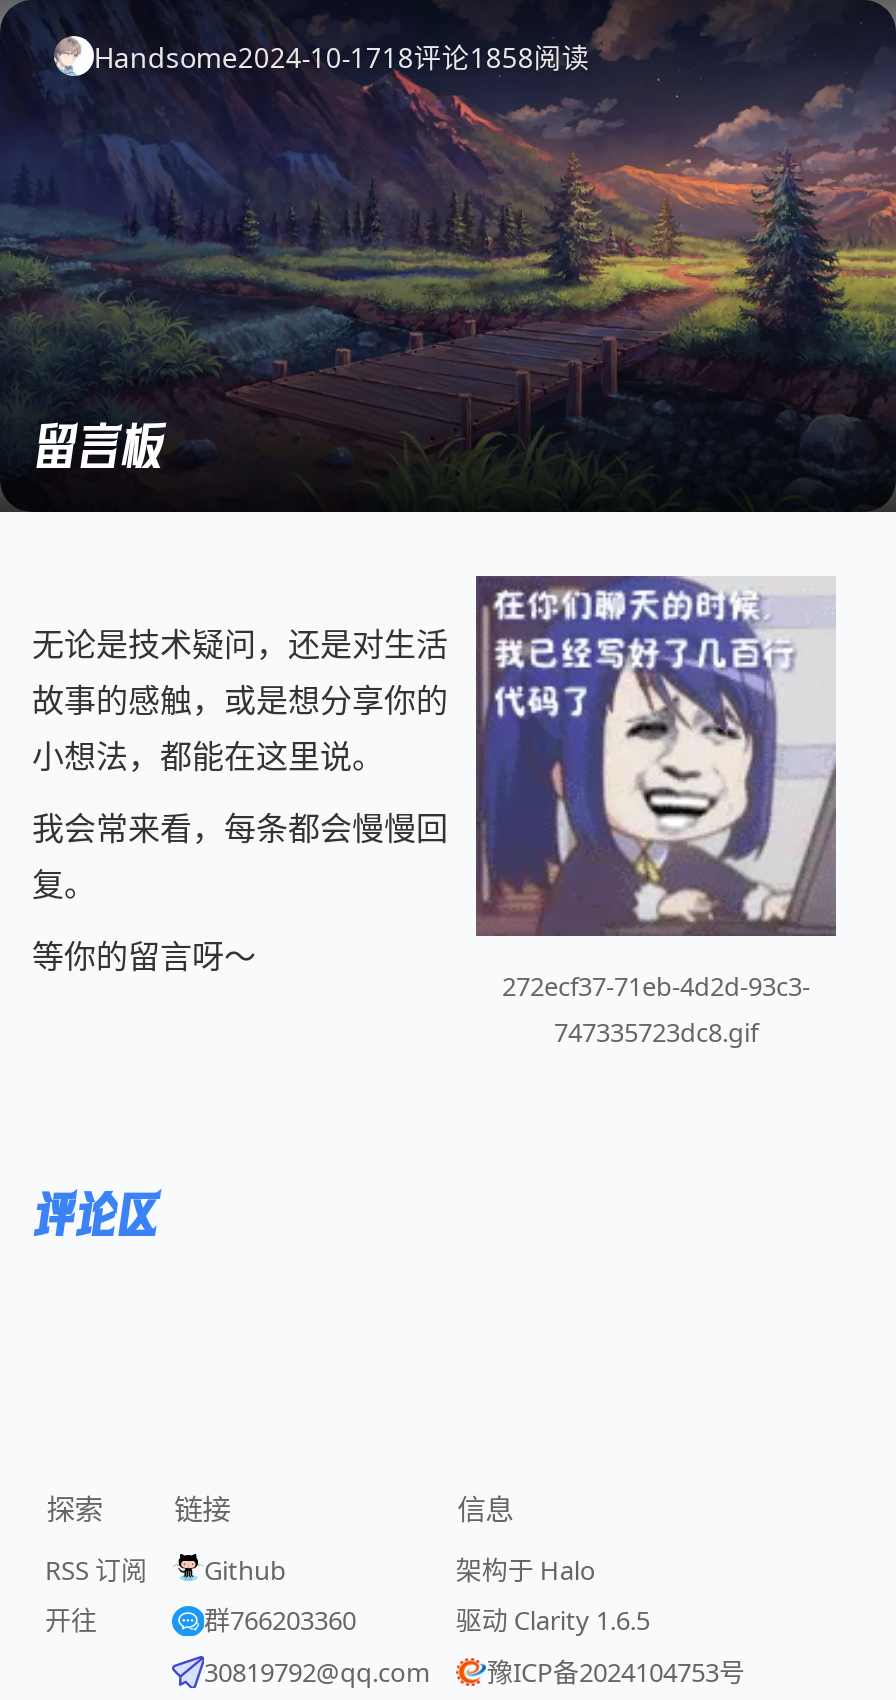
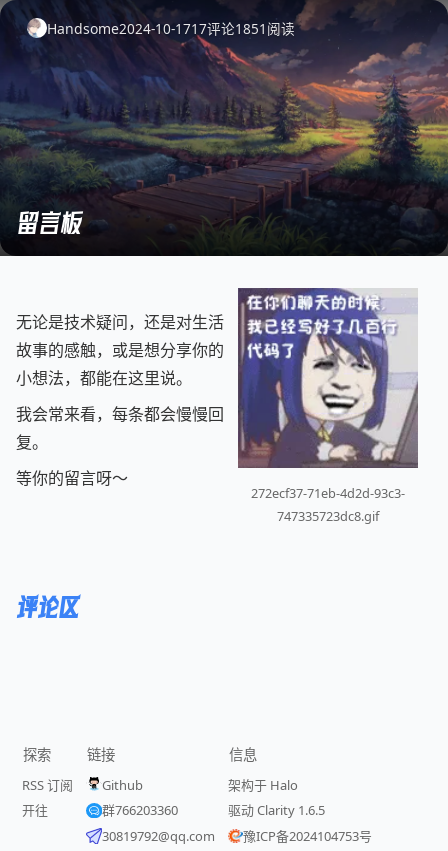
[94,37,590,75] Handsome2024-10-1718评论1858阅读 -> [47,19,295,38] Handsome2024-10-1717评论1851阅读

